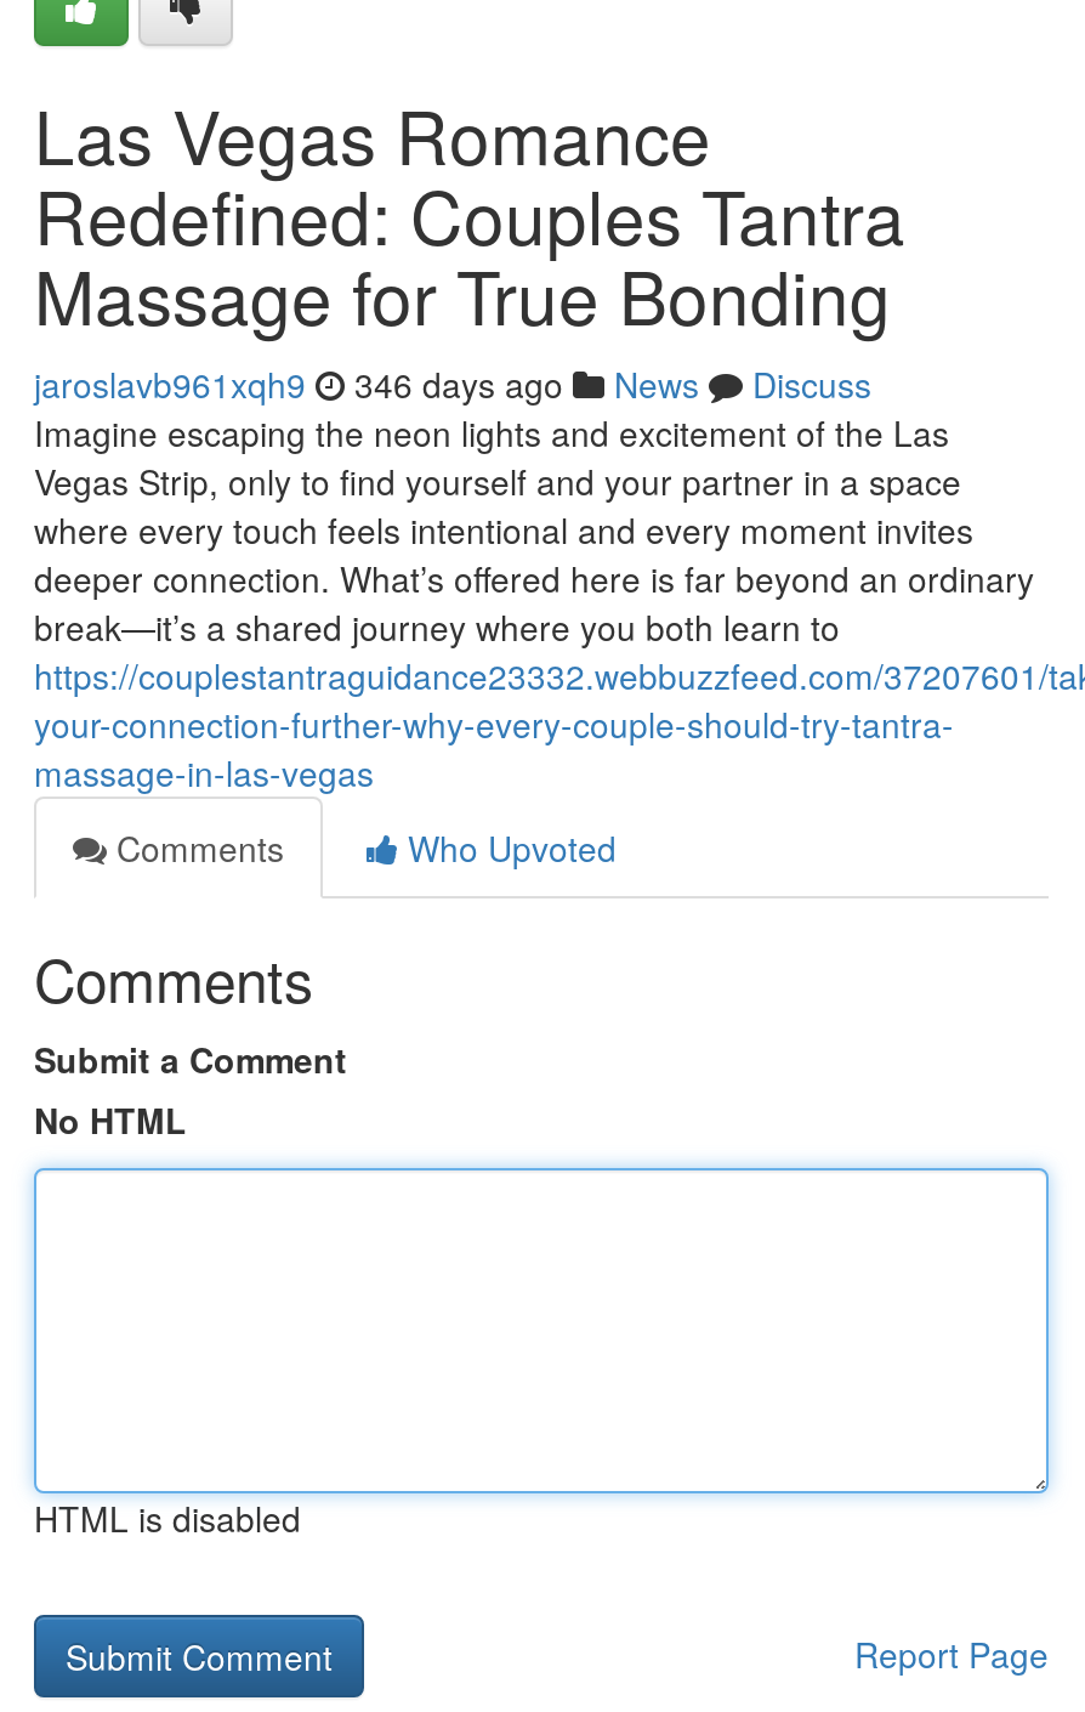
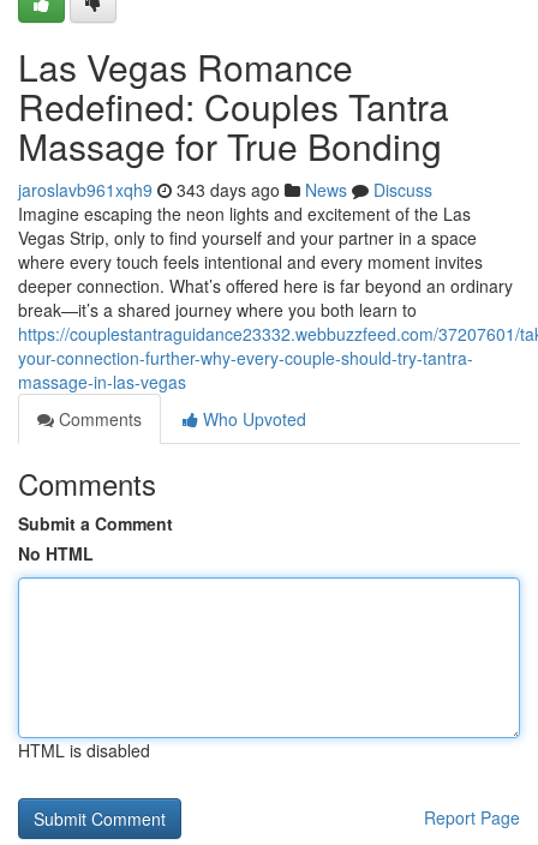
[34,359,871,408] jaroslavb961xqh9 346 days ago News Discuss -> [18,178,432,202] jaroslavb961xqh9 343 days ago News Discuss

